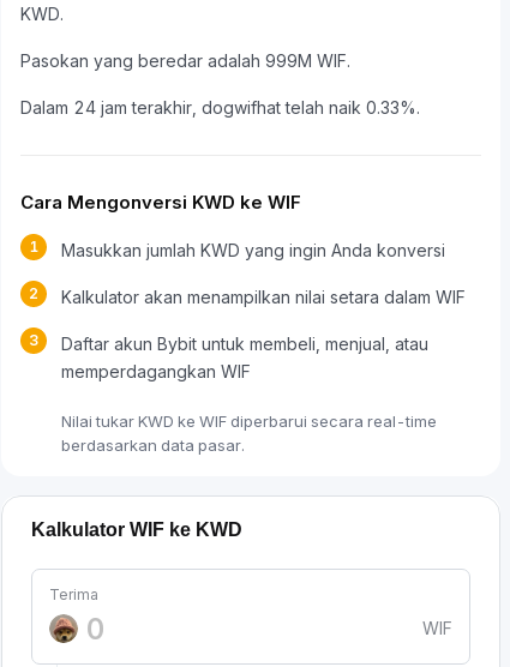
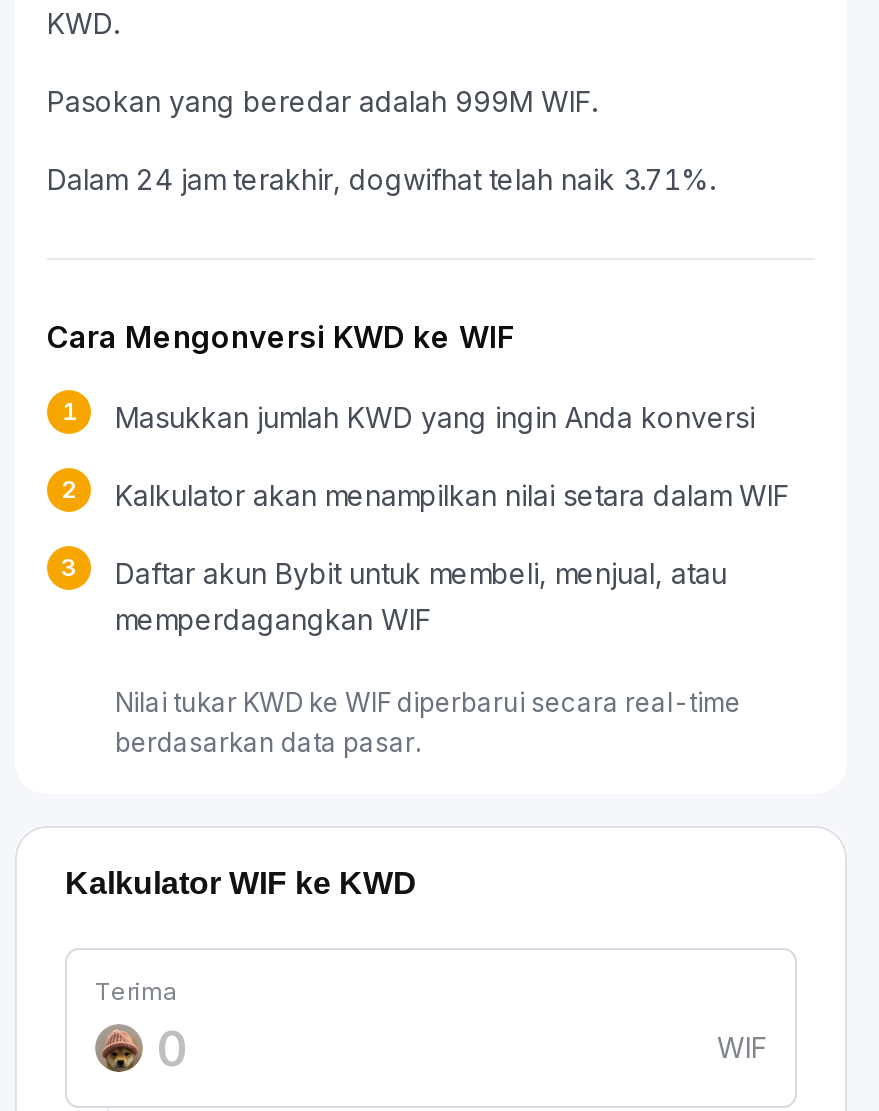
[20,97,420,118] Dalam 24 jam terakhir, dogwifhat telah naik 0.33%. -> [47,162,715,196] Dalam 24 jam terakhir, dogwifhat telah naik 3.71%.

